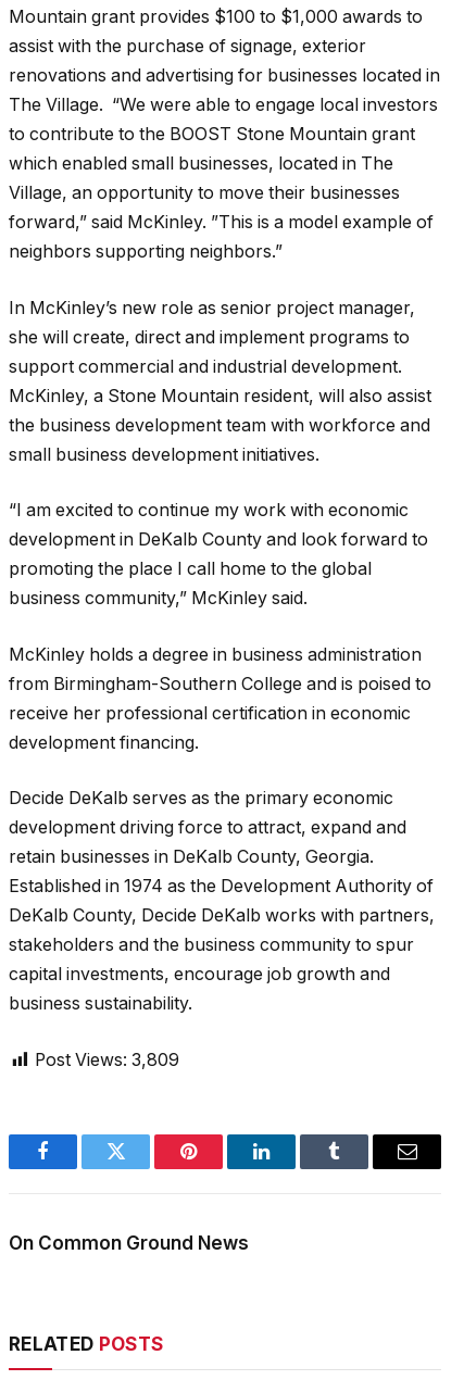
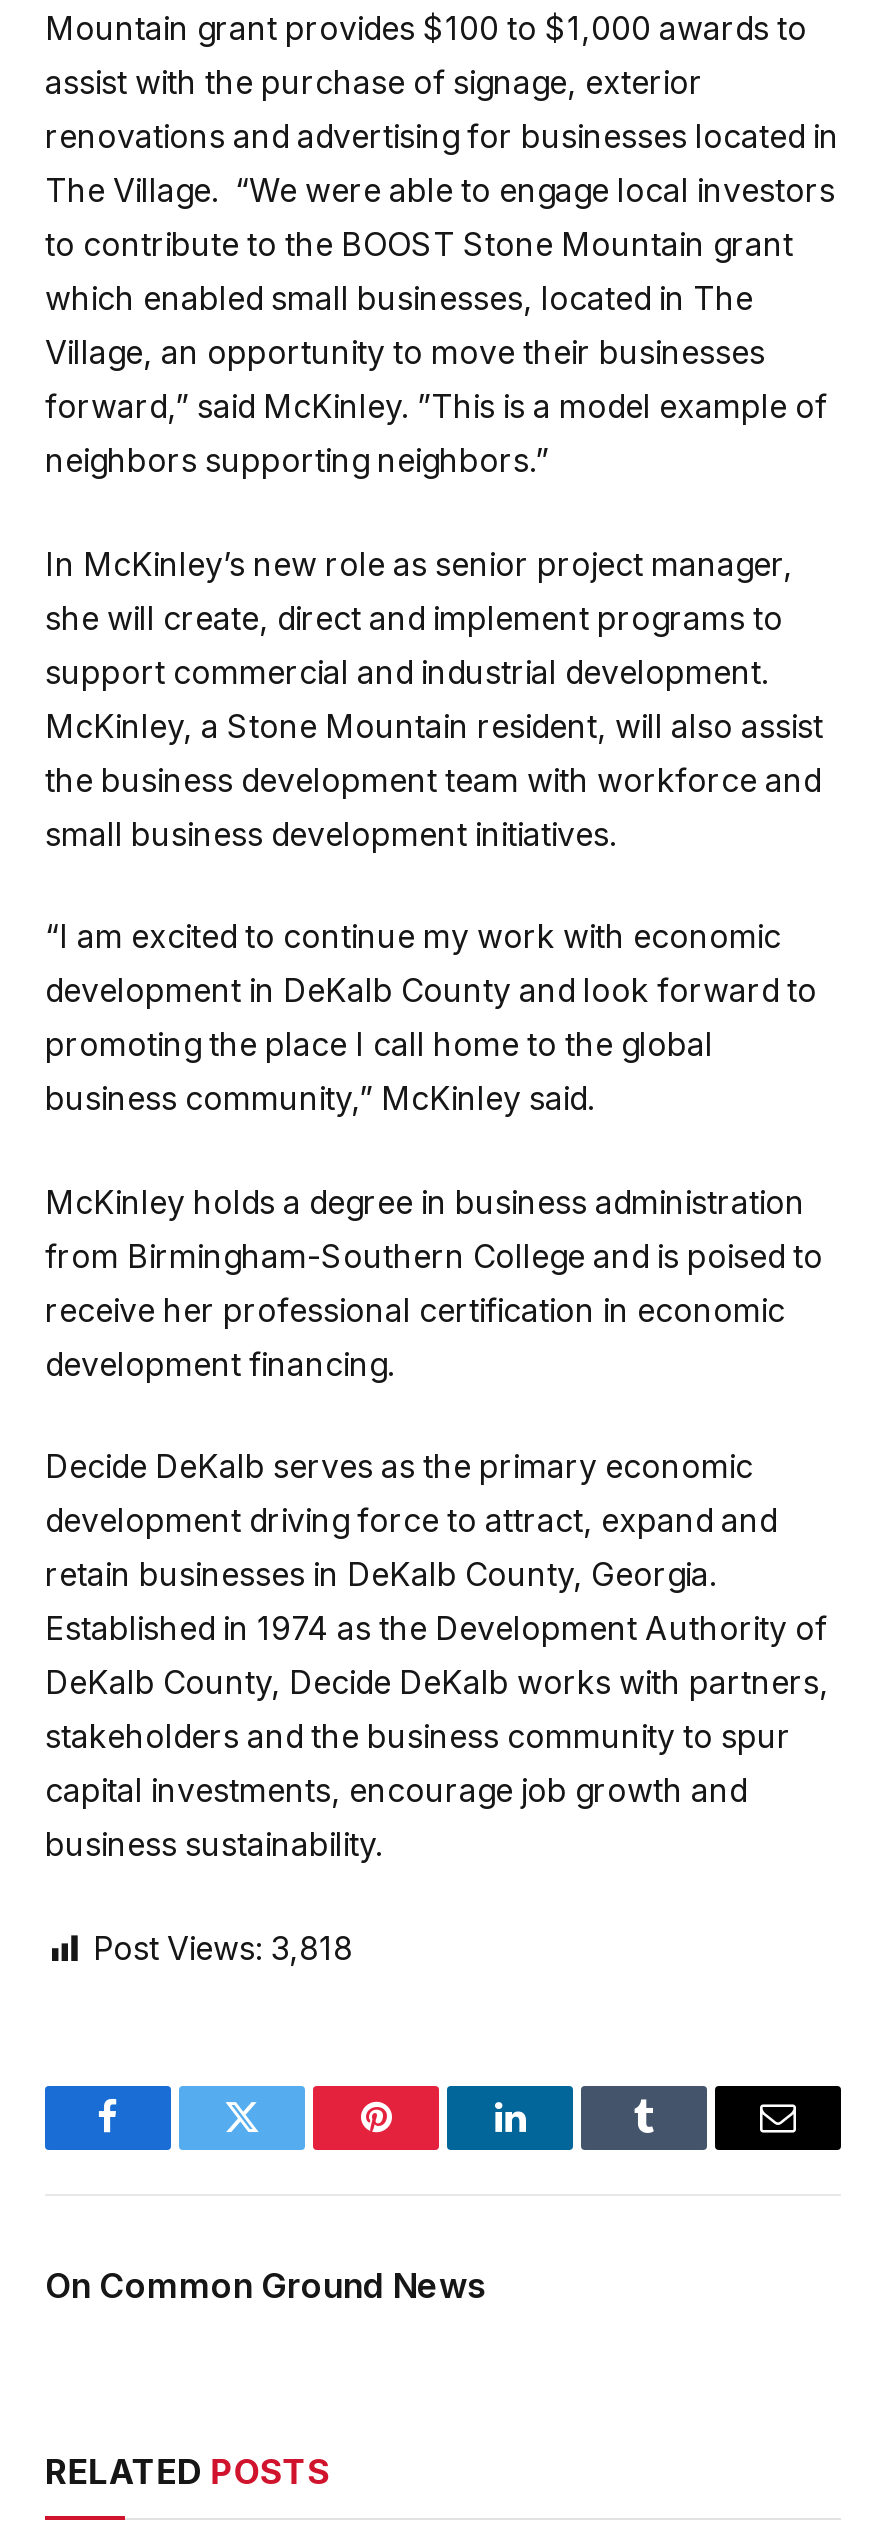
[35,1049,179,1070] Post Views: 3,809 -> [93,1930,353,1968] Post Views: 3,818

